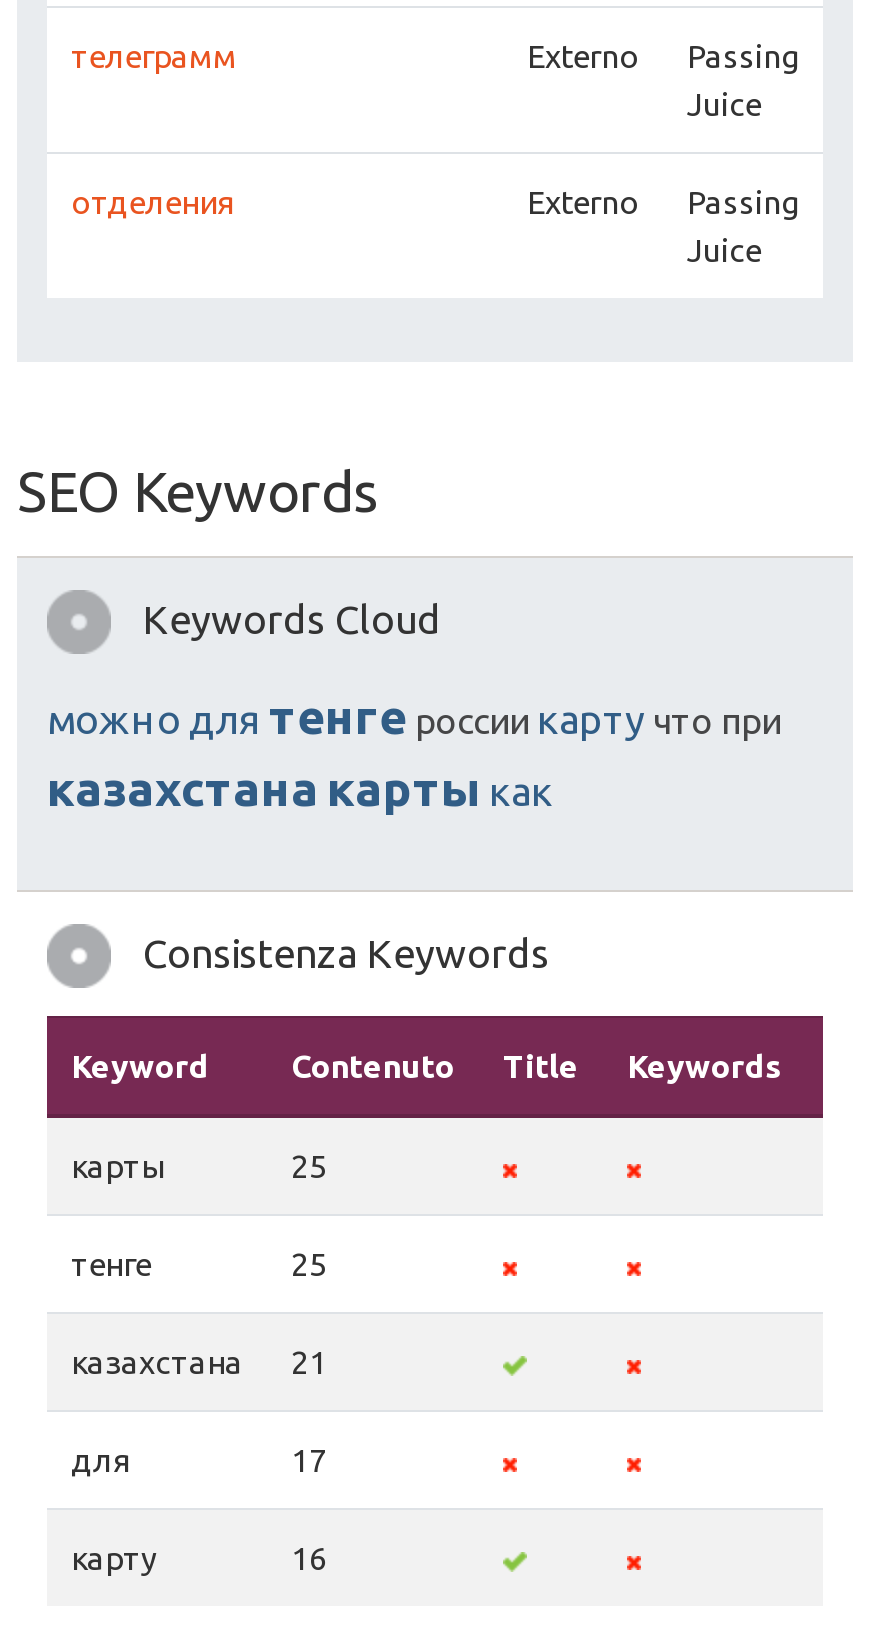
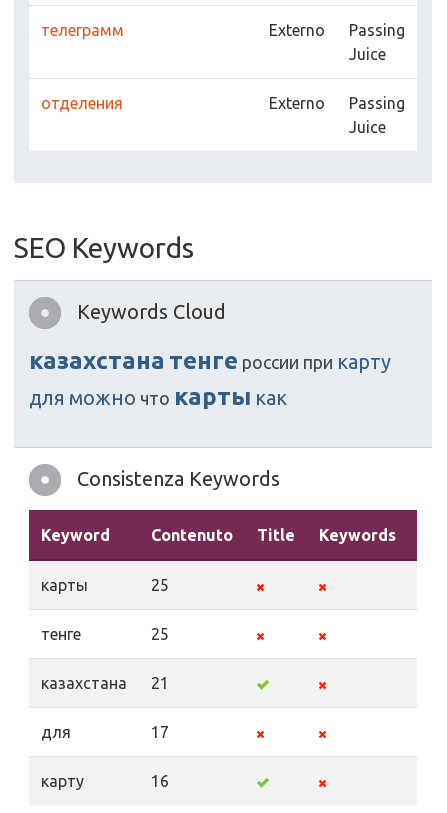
[47,690,781,816] можно для тенге россии карту что при | казахстана карты как -> [29,347,391,410] казахстана тенге россии при карту | для можно что карты как

